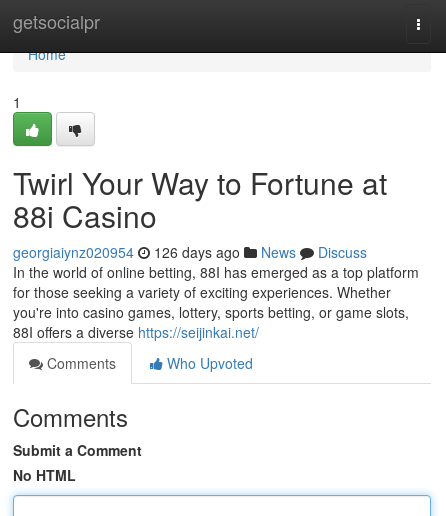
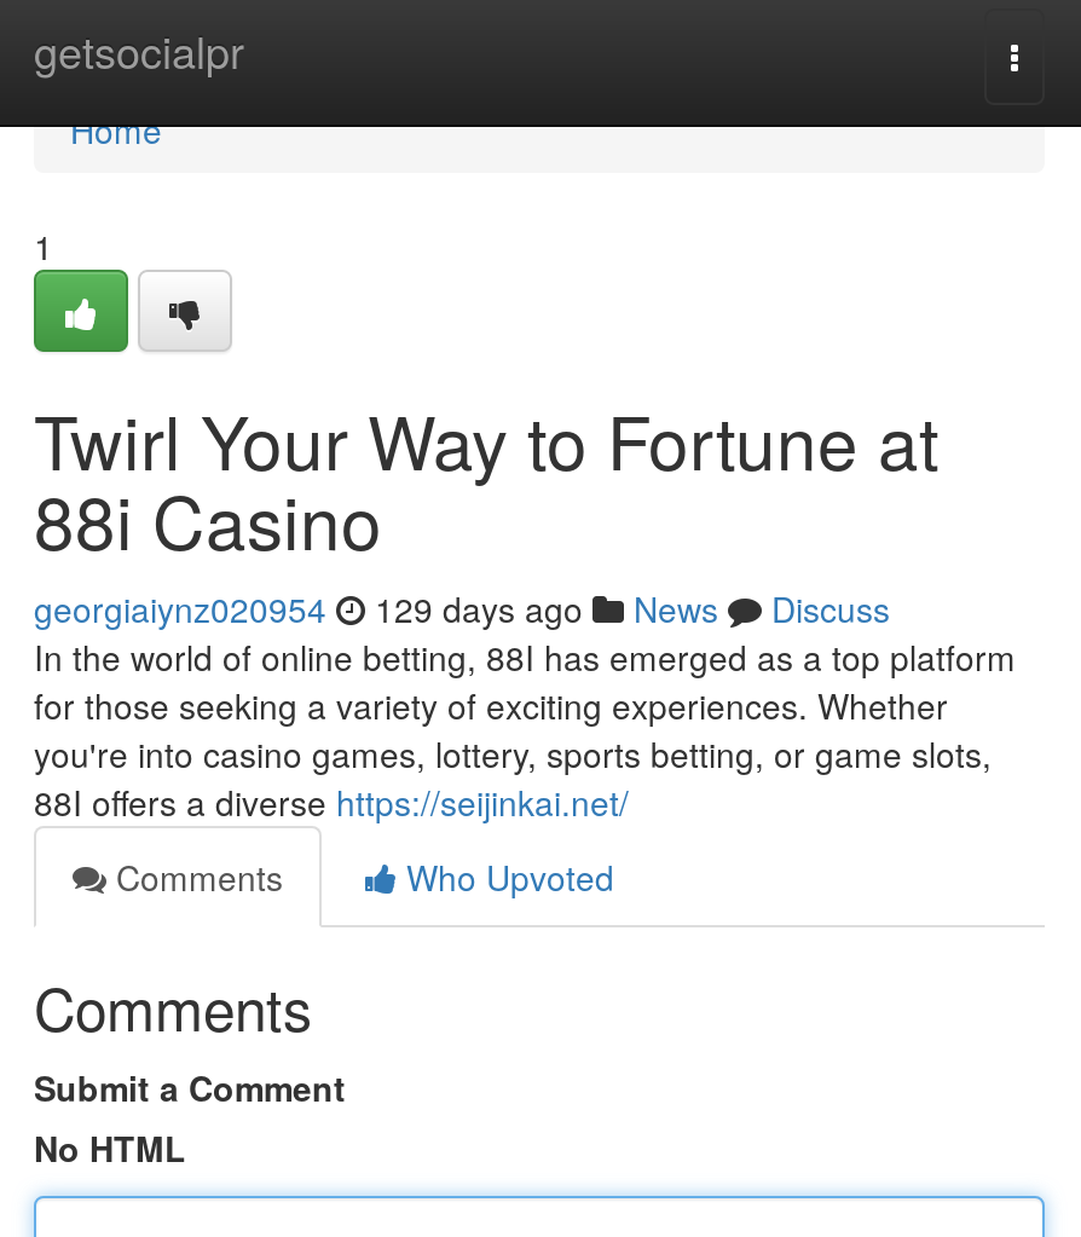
[13,242,367,262] georgiaiynz020954 126 days ago News Discuss -> [34,584,890,632] georgiaiynz020954 129 days ago News Discuss

